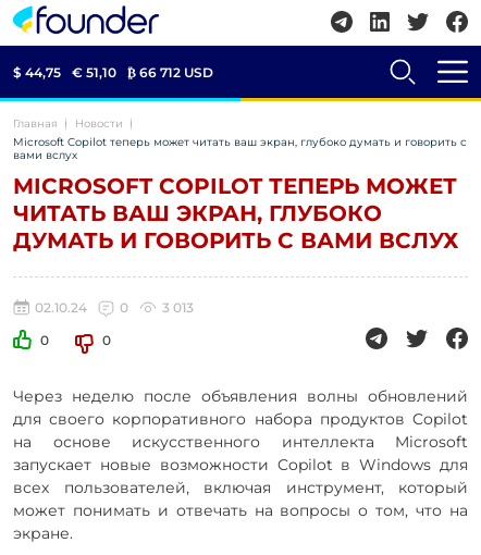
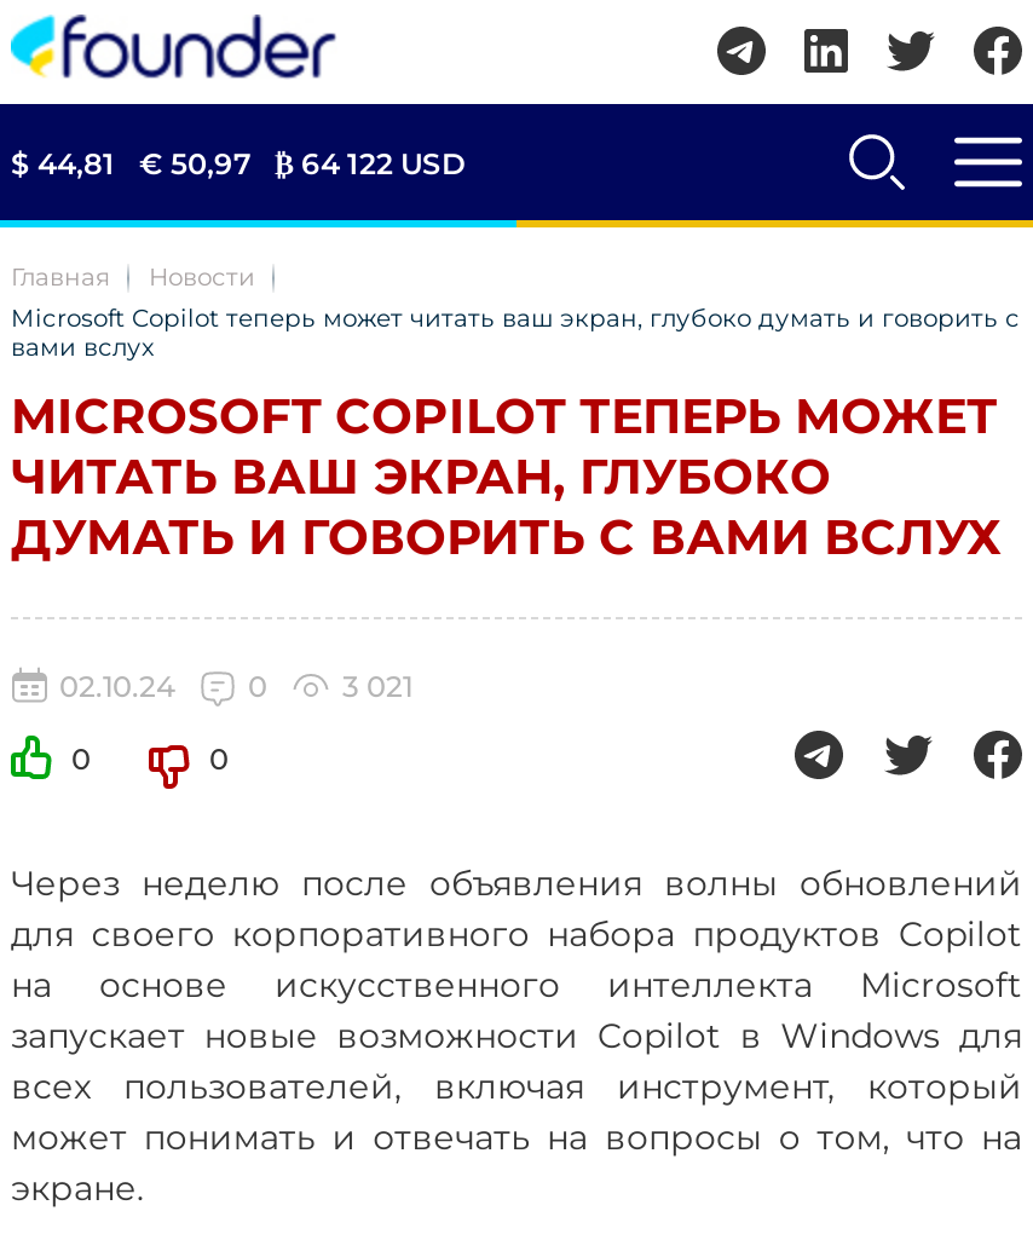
[13,64,61,80] $ 44,75 -> [11,144,115,180] $ 44,81
[72,64,116,80] € 51,10 -> [139,144,250,180] € 50,97
[127,64,213,80] ₿ 66 712 USD -> [275,144,466,180] ₿ 64 122 USD
[162,299,194,316] 3 013 -> [342,668,412,704] 3 021

